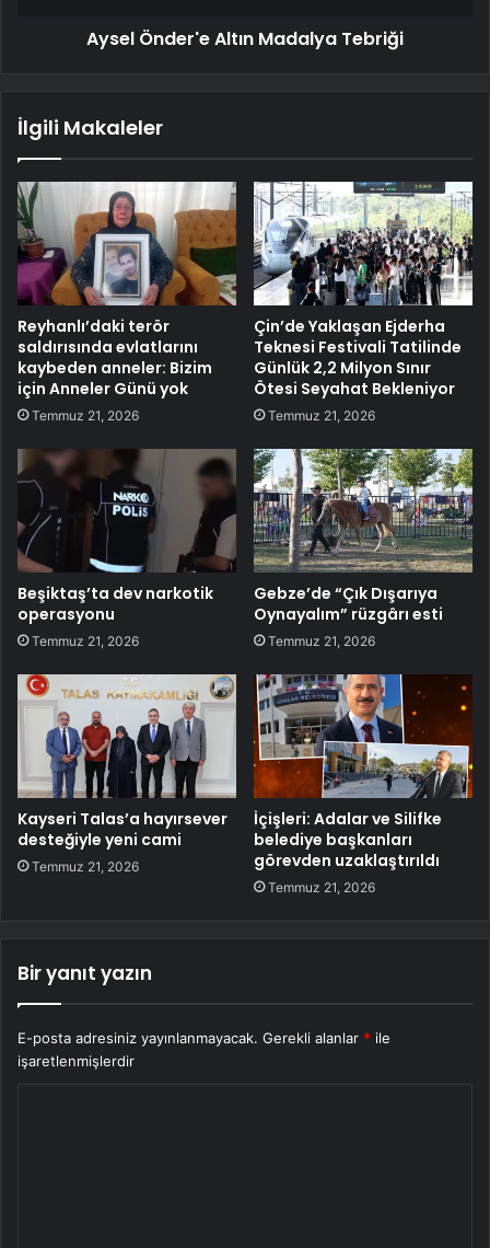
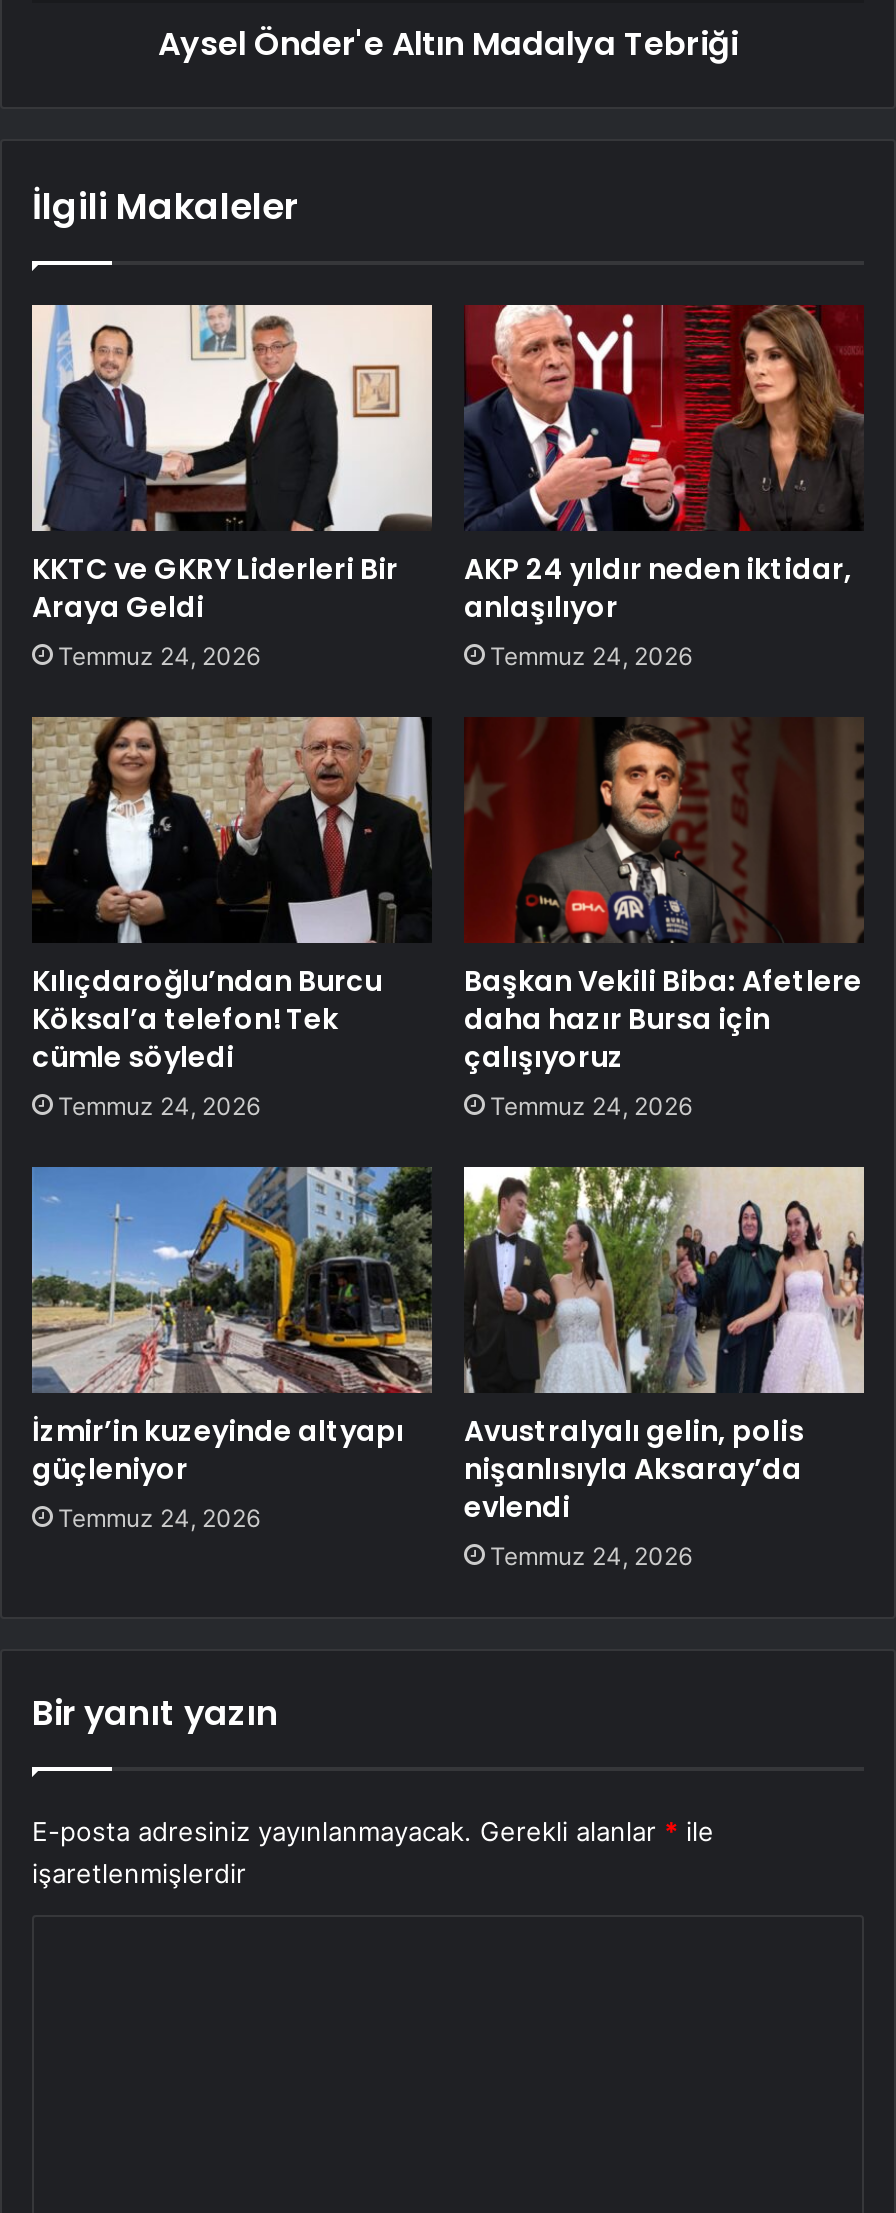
[17,182,236,424] [image] | Reyhanlı’daki terör | saldırısında evlatlarını | kaybeden anneler: Bizim | için Anneler Günü yok | Temmuz 21, 2026 -> [30,305,434,671] [image] | KKTC ve GKRY Liderleri Bir | Araya Geldi | Temmuz 24, 2026
[253,181,474,424] [image] | Çin’de Yaklaşan Ejderha | Teknesi Festivali Tatilinde | Günlük 2,2 Milyon Sınır | Ötesi Seyahat Bekleniyor | Temmuz 21, 2026 -> [464,303,864,671] [image] | AKP 24 yıldır neden iktidar, | anlaşılıyor | Temmuz 24, 2026
[17,428,236,649] [image] | Beşiktaş’ta dev narkotik | operasyonu | Temmuz 21, 2026 -> [30,715,432,1121] [image] | Kılıçdaroğlu’ndan Burcu | Köksal’a telefon! Tek | cümle söyledi | Temmuz 24, 2026
[253,430,474,533] [image] -> [464,719,864,947] [image]
[254,582,443,649] Gebze’de “Çık Dışarıya | Oynayalım” rüzgârı esti | Temmuz 21, 2026 -> [464,961,862,1121] Başkan Vekili Biba: Afetlere | daha hazır Bursa için | çalışıyoruz | Temmuz 24, 2026
[16,673,237,874] [image] | Kayseri Talas’a hayırsever | desteğiyle yeni cami | Temmuz 21, 2026 -> [30,1165,432,1533] [image] | İzmir’in kuzeyinde altyapı | güçleniyor | Temmuz 24, 2026
[253,673,474,895] [image] | İçişleri: Adalar ve Silifke | belediye başkanları | görevden uzaklaştırıldı | Temmuz 21, 2026 -> [462,1165,866,1571] [image] | Avustralyalı gelin, polis | nişanlısıyla Aksaray’da | evlendi | Temmuz 24, 2026

